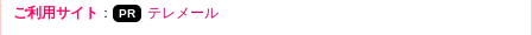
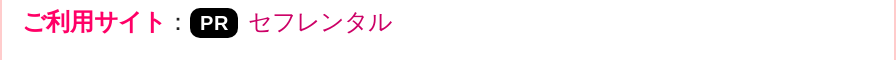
[147,5,218,21] テレメール -> [248,9,392,37] セフレンタル

